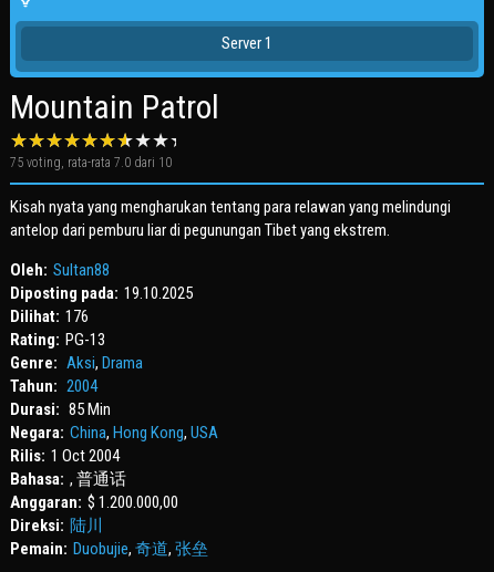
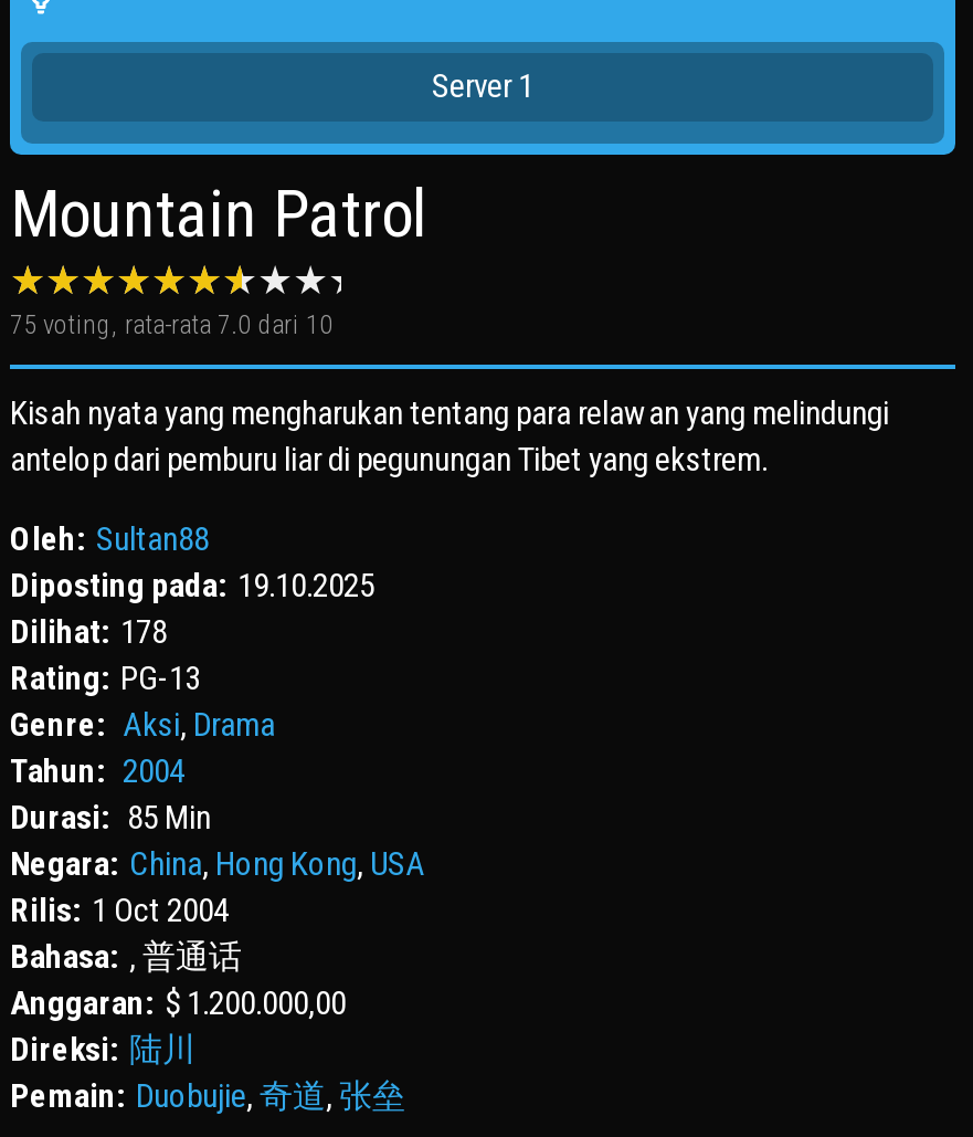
[10,307,89,327] Dilihat: 176 -> [10,613,167,653] Dilihat: 178

